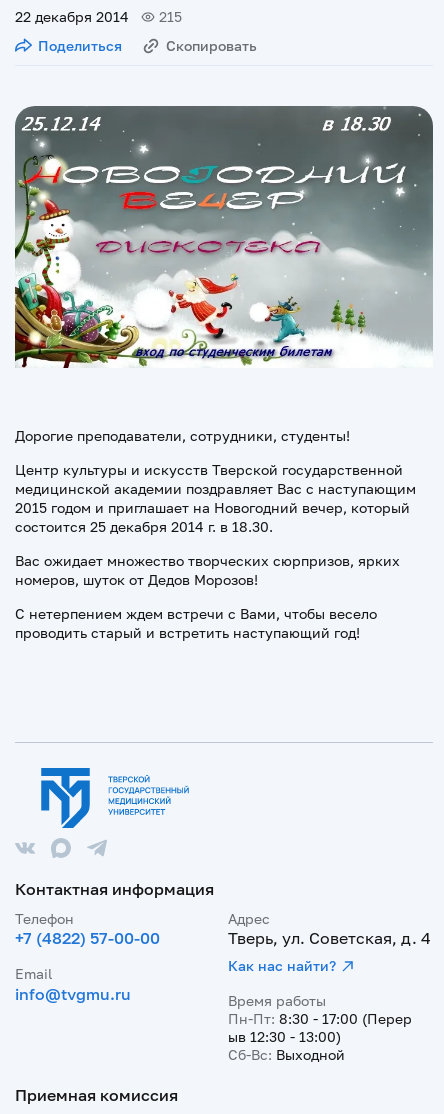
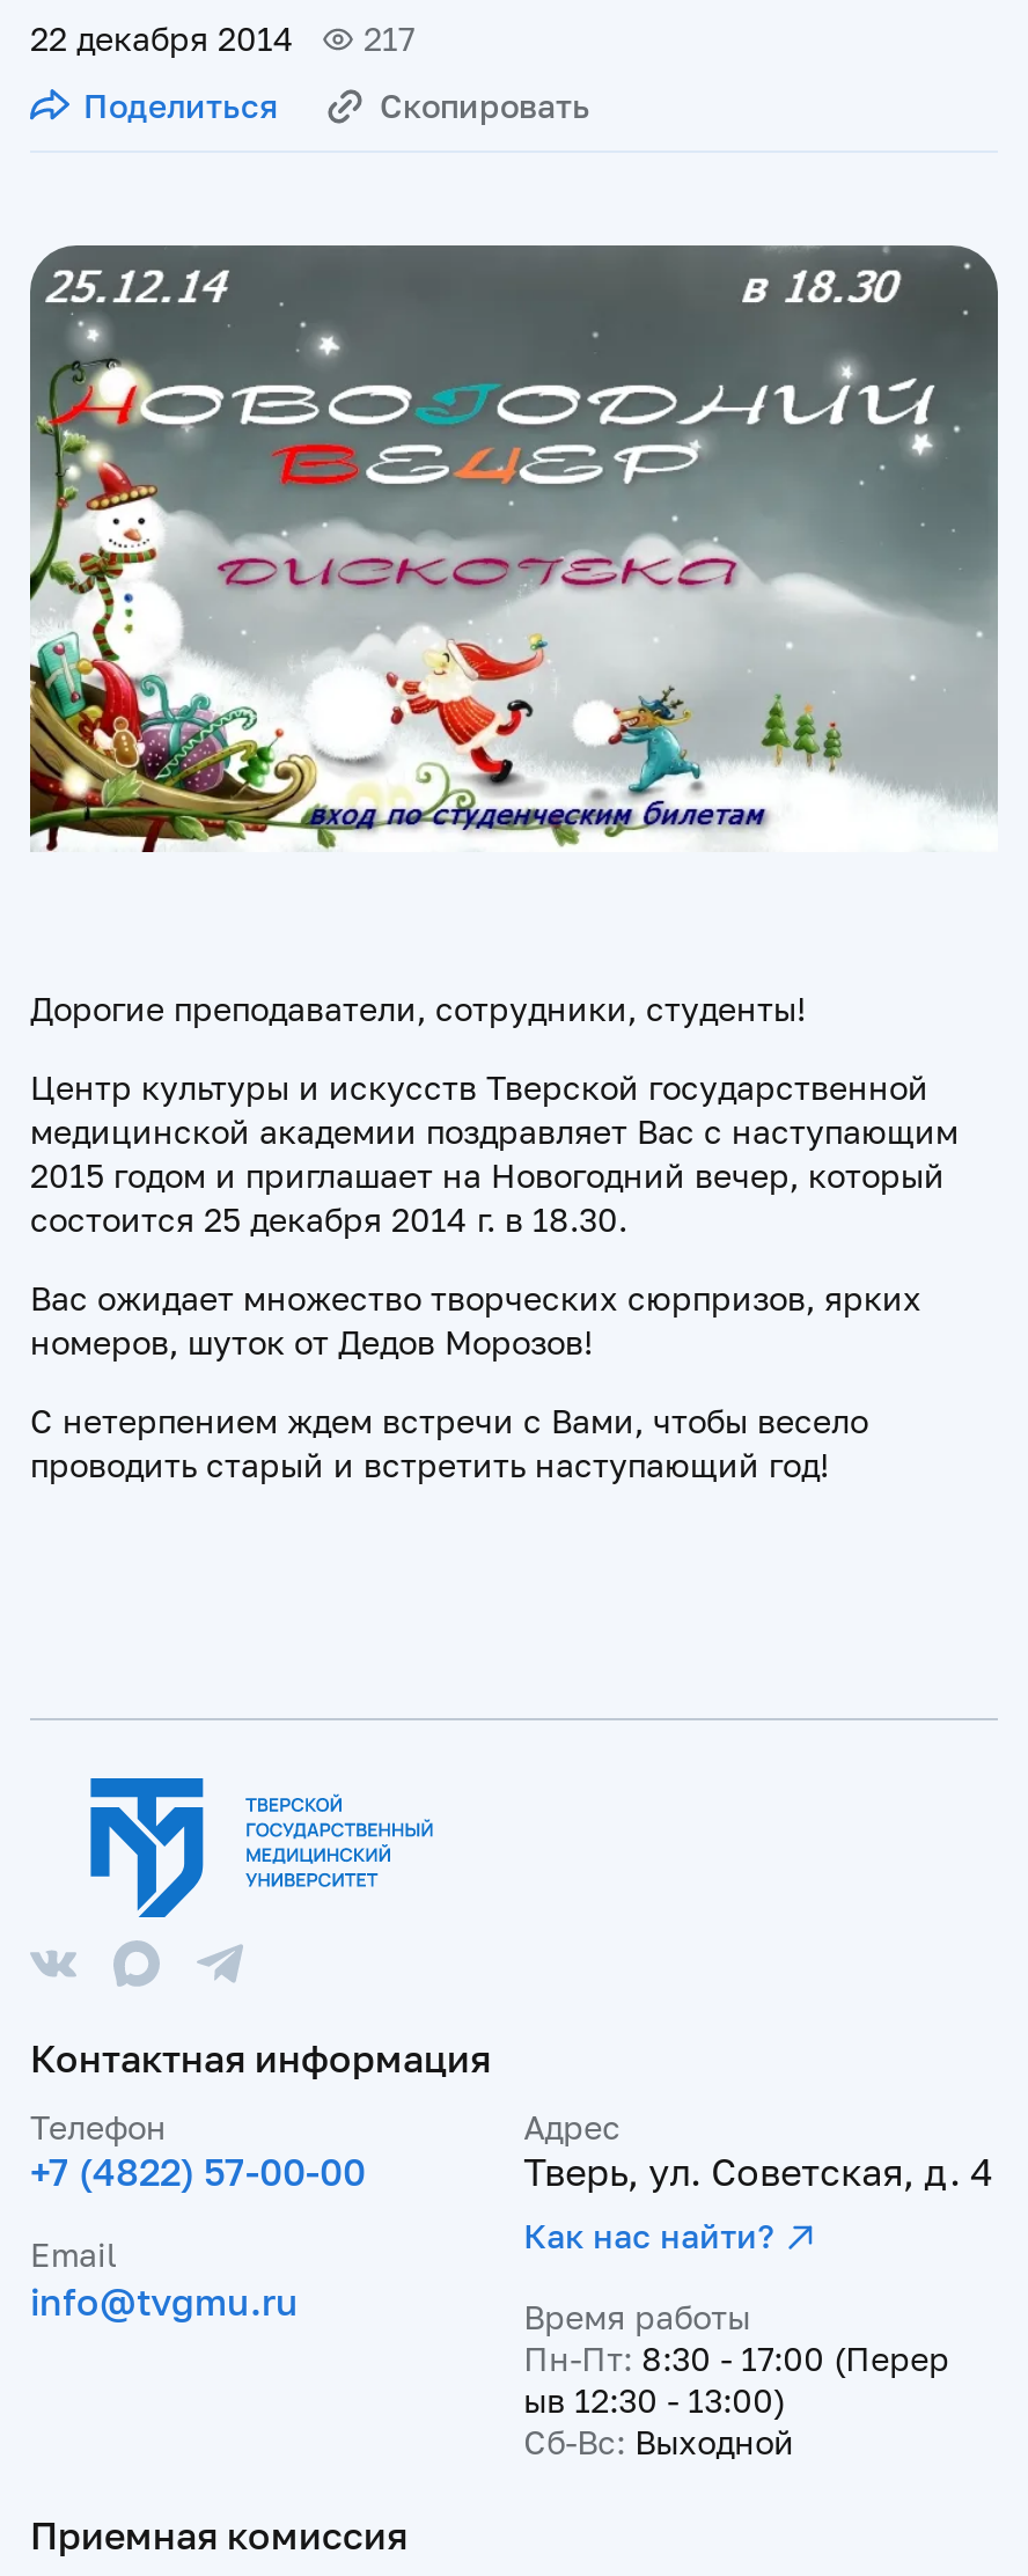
[15,8,182,25] 22 декабря 2014 215 -> [30,19,414,58] 22 декабря 2014 217

